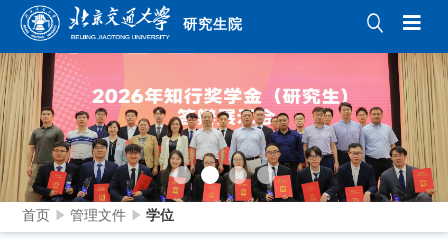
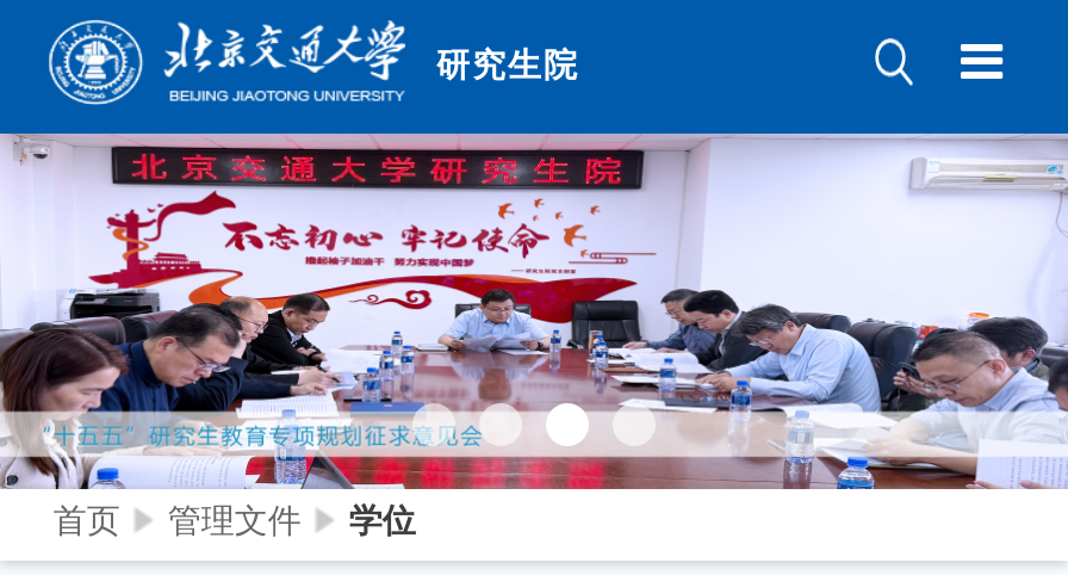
[3,52,445,203] [image] -> [7,131,1061,491] [image]

